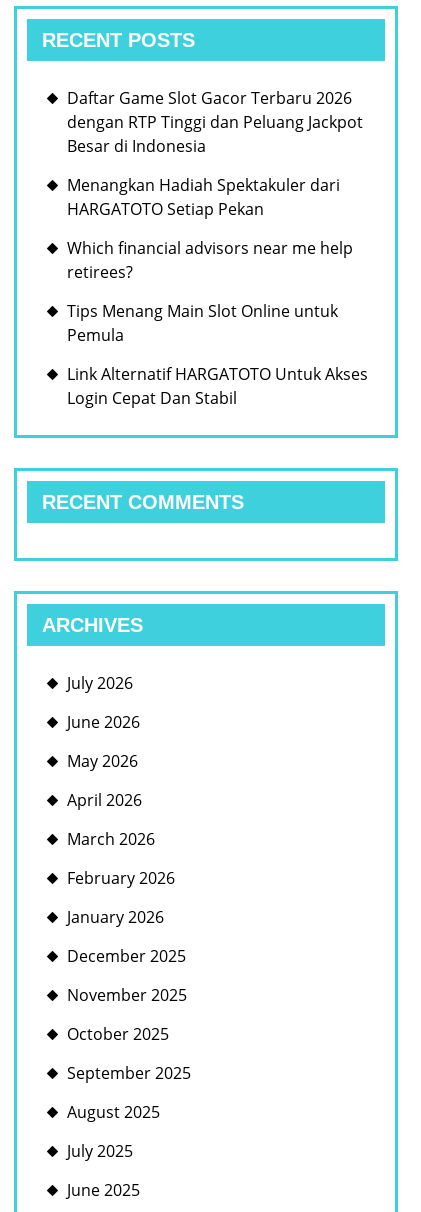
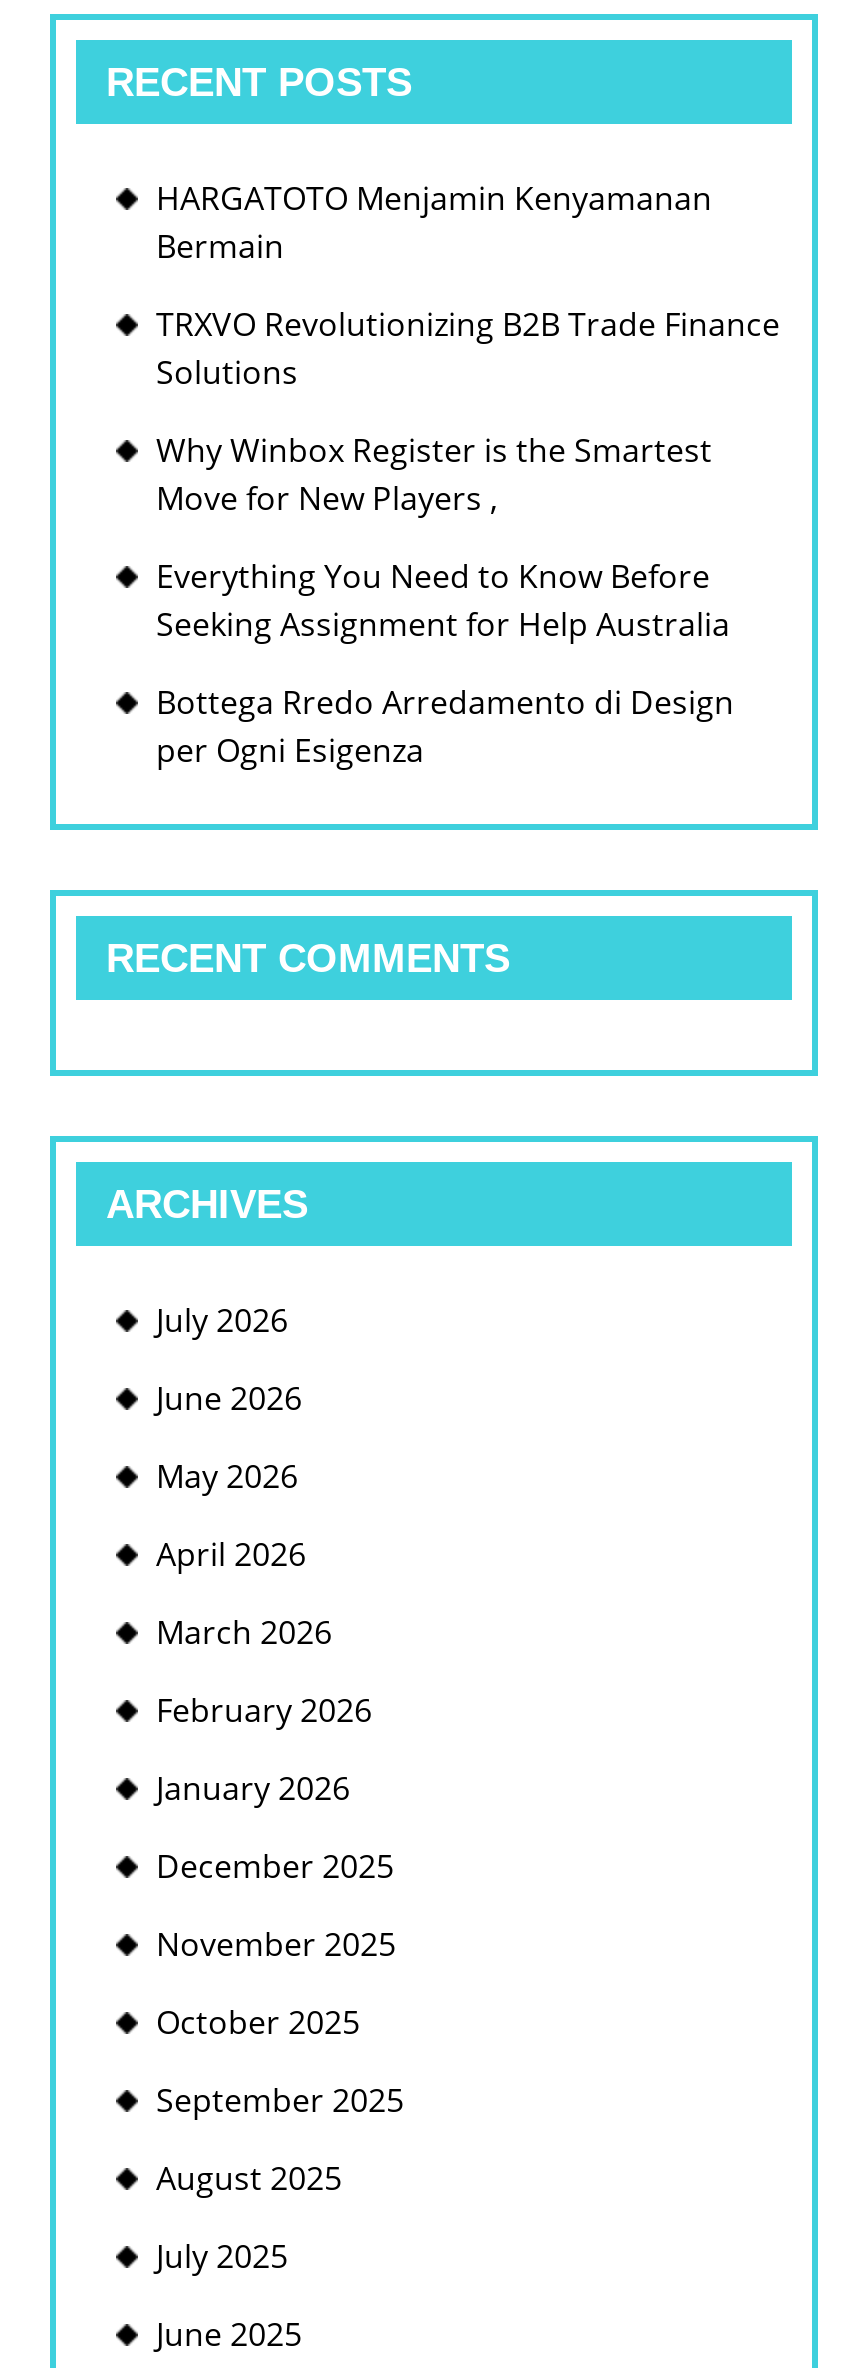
[67,87,363,157] Daftar Game Slot Gacor Terbaru 2026 | dengan RTP Tinggi dan Peluang Jackpot | Besar di Indonesia -> [156,177,712,269] HARGATOTO Menjamin Kenyamanan | Bermain
[67,174,340,220] Menangkan Hadiah Spektakuler dari | HARGATOTO Setiap Pekan -> [156,303,780,395] TRXVO Revolutionizing B2B Trade Finance | Solutions
[67,237,353,283] Which financial advisors near me help | retirees? -> [156,429,712,521] Why Winbox Register is the Smartest | Move for New Players ,
[67,300,338,346] Tips Menang Main Slot Online untuk | Pemula -> [156,555,730,647] Everything You Need to Know Before | Seeking Assignment for Help Australia
[67,363,368,409] Link Alternatif HARGATOTO Untuk Akses | Login Cepat Dan Stabil -> [156,681,734,773] Bottega Rredo Arredamento di Design | per Ogni Esigenza

